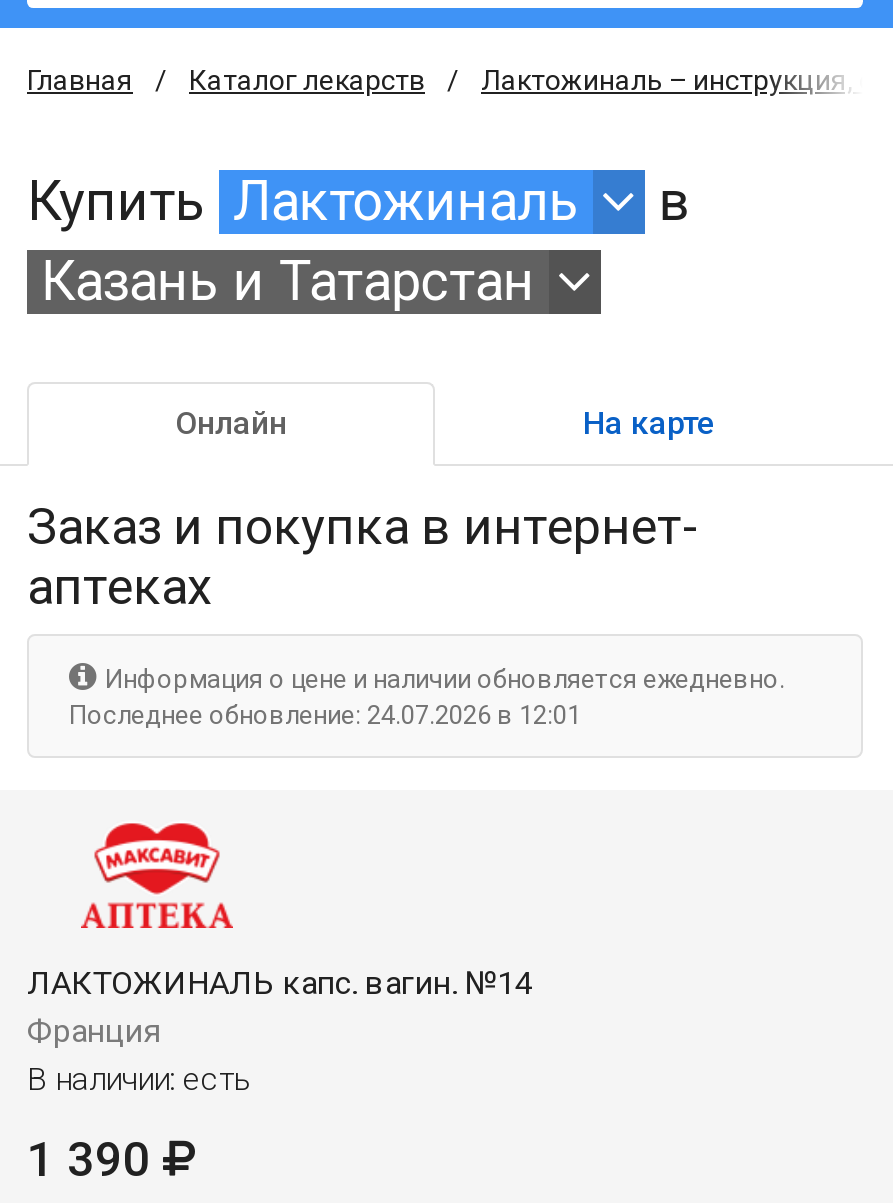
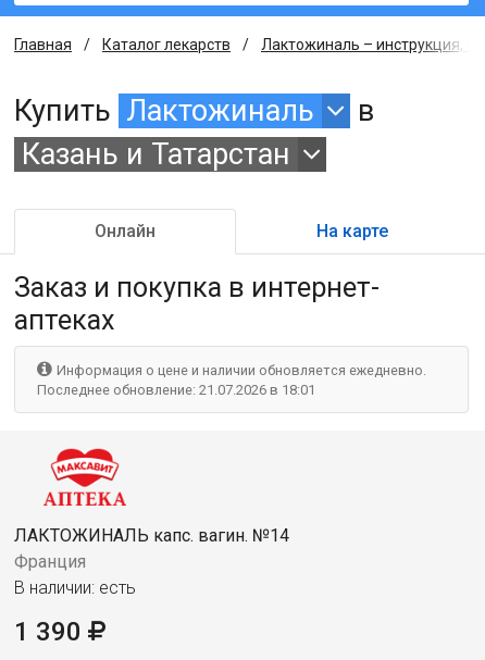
[69,700,581,730] Последнее обновление: 24.07.2026 в 12:01 -> [37,381,315,398] Последнее обновление: 21.07.2026 в 18:01

